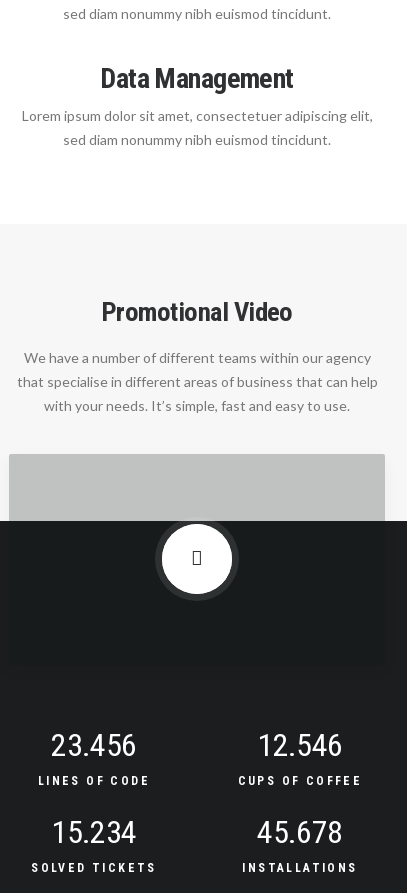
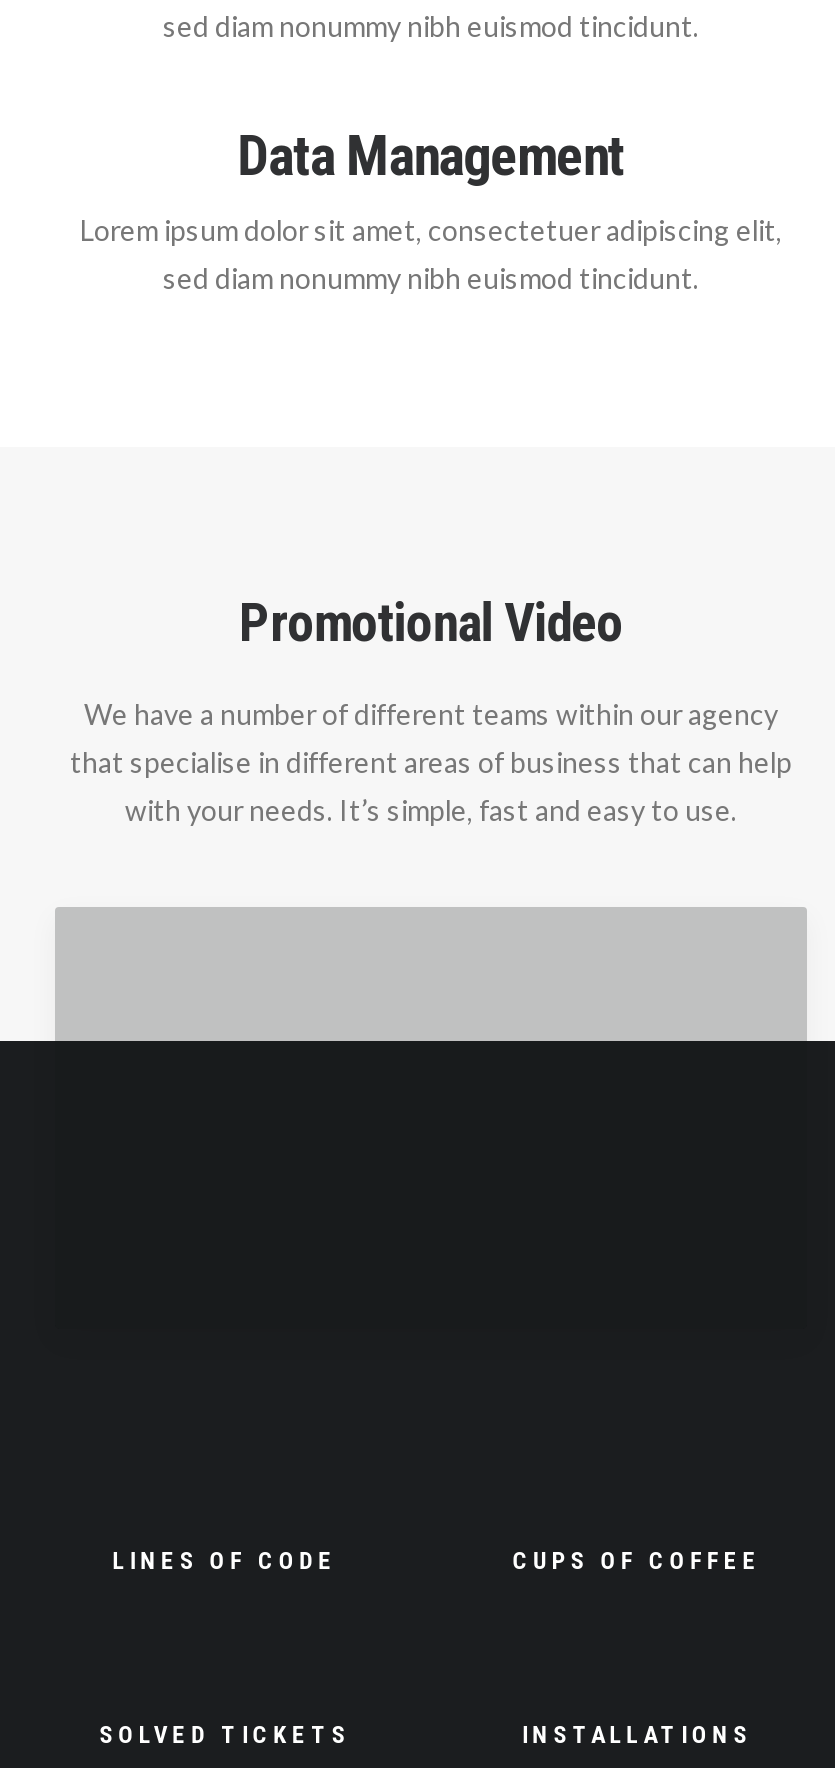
[160,523,234,596] [image] -> none
[51,726,137,764] 23.456 -> none
[257,726,343,764] 12.546 -> none
[51,813,137,851] 15.234 -> none
[257,813,343,851] 45.678 -> none

